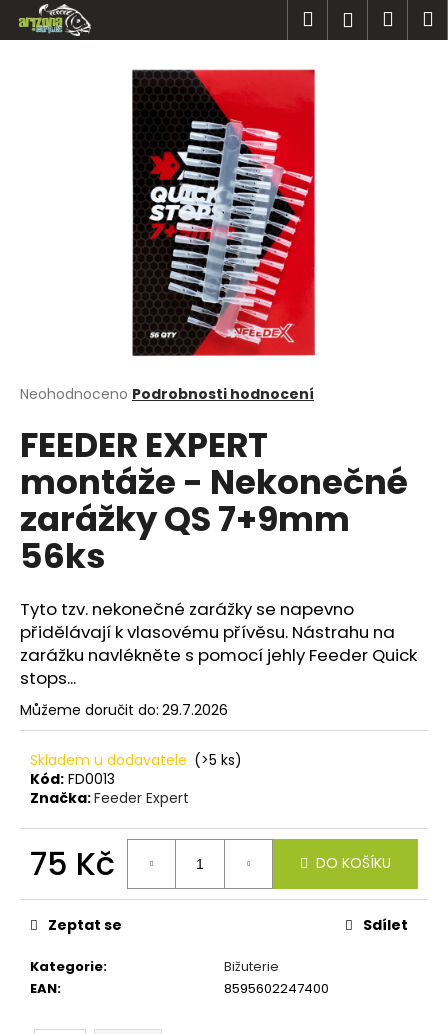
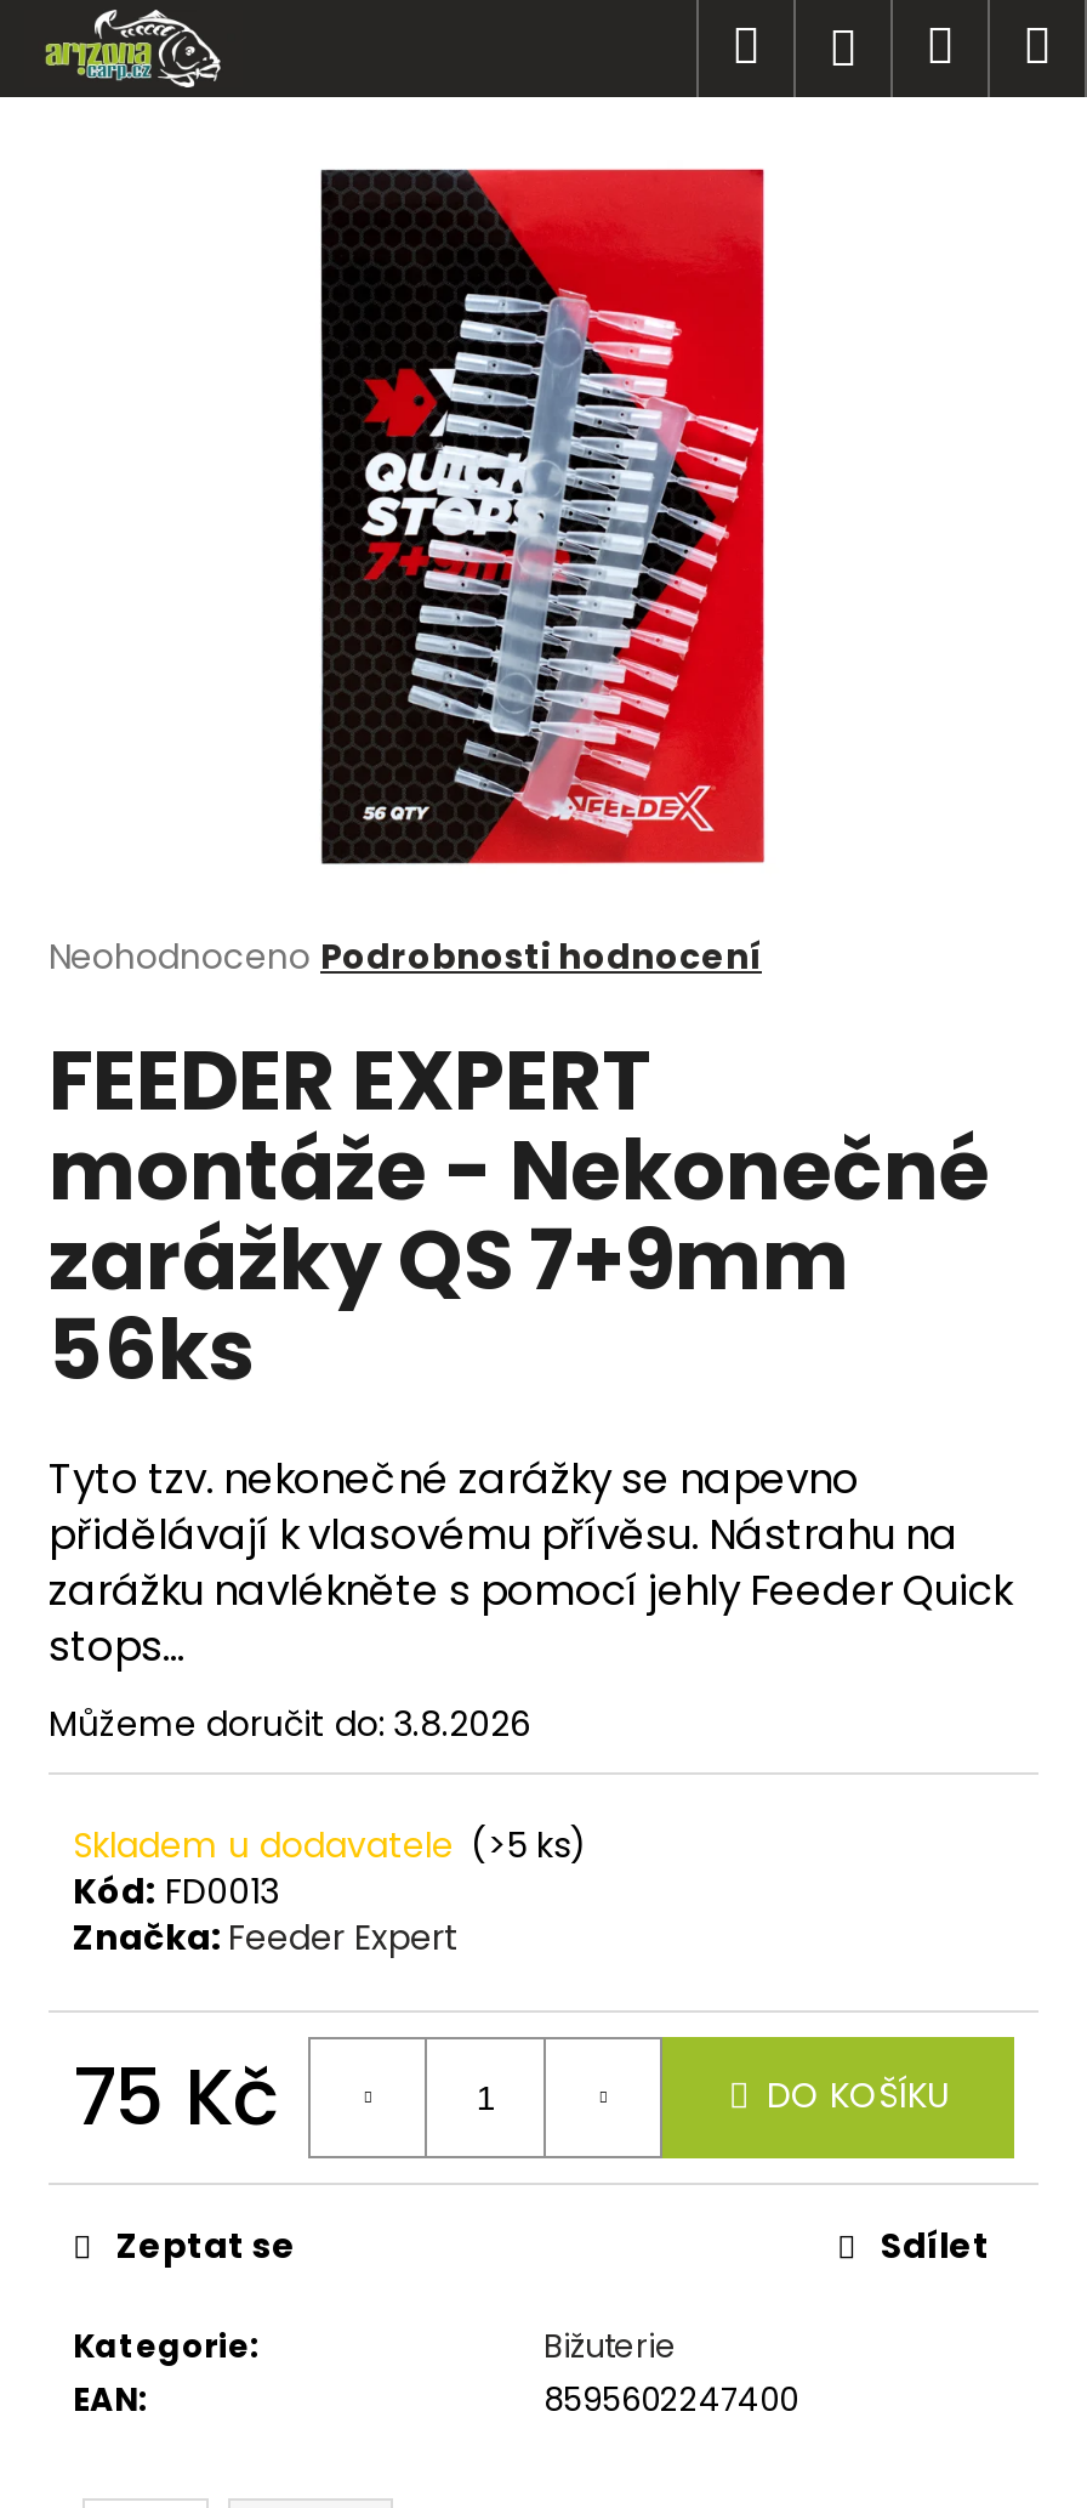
[20,699,228,719] Můžeme doručit do: 29.7.2026 -> [49,1698,531,1747] Můžeme doručit do: 3.8.2026

